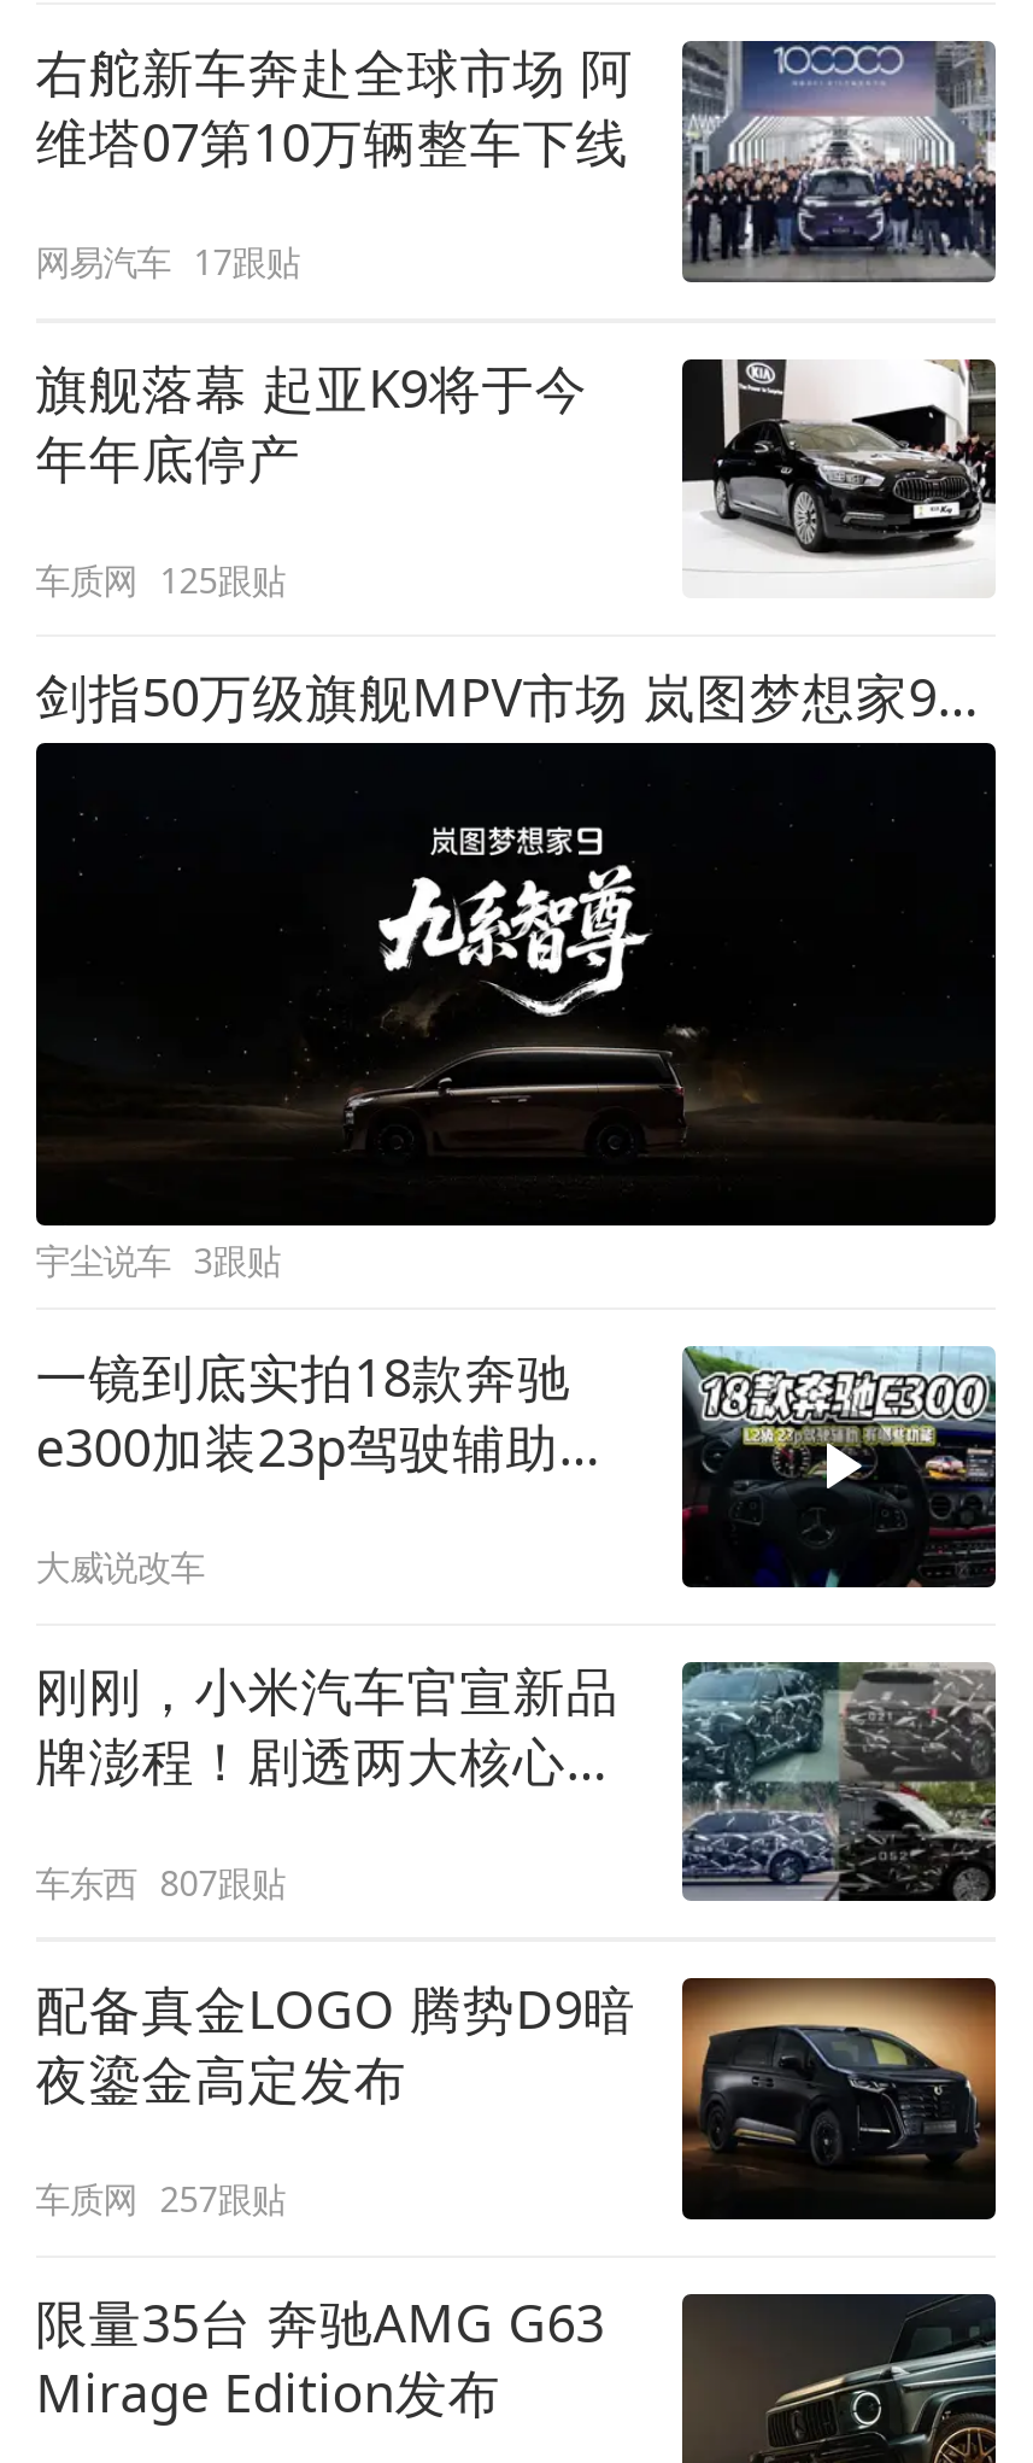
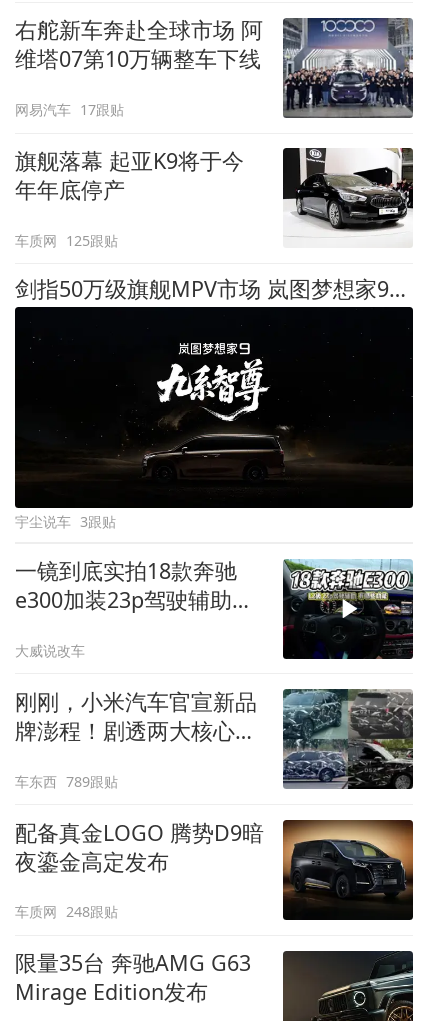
[35,1859,285,1905] 车东西 807跟贴 -> [15,771,118,790] 车东西 789跟贴
[35,2176,285,2222] 车质网 257跟贴 -> [15,902,118,921] 车质网 248跟贴

